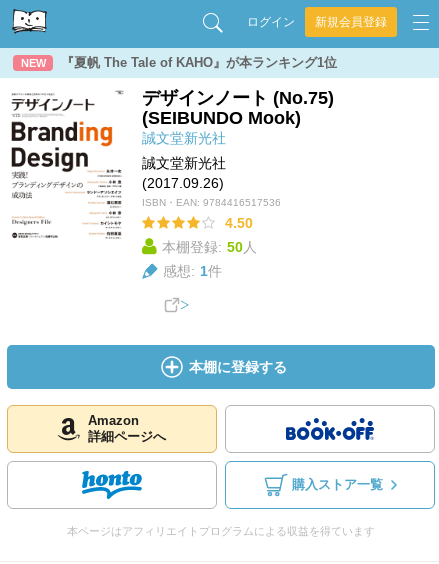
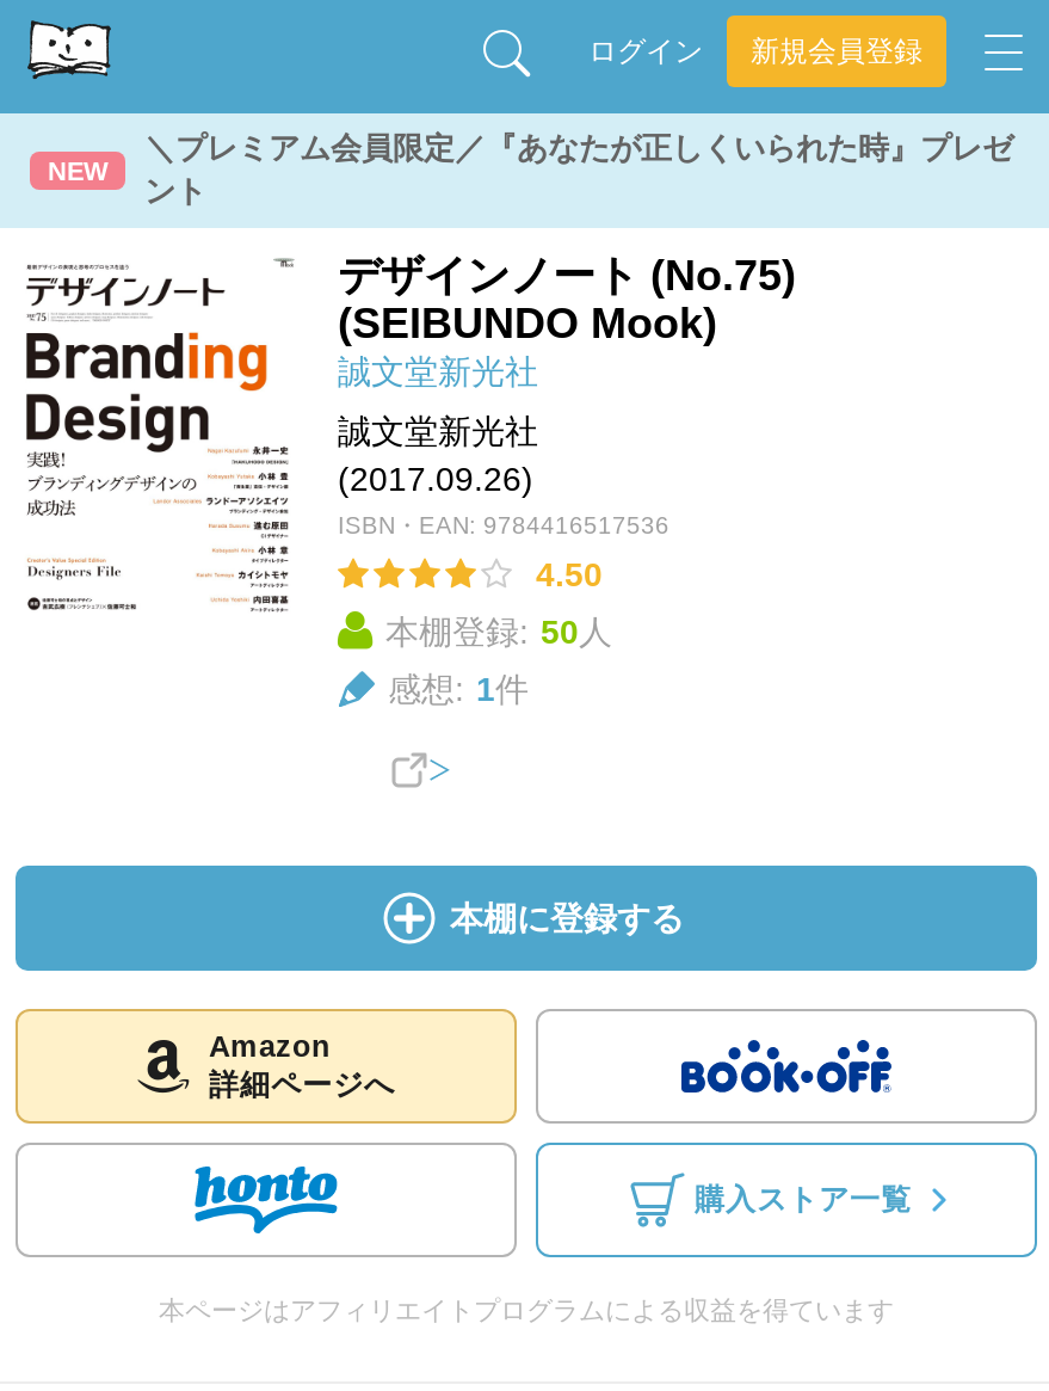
[61,55,337,70] 『夏帆 The Tale of KAHO』が本ランキング1位 -> [144,130,1013,209] ＼プレミアム会員限定／『あなたが正しくいられた時』プレゼ | ント

